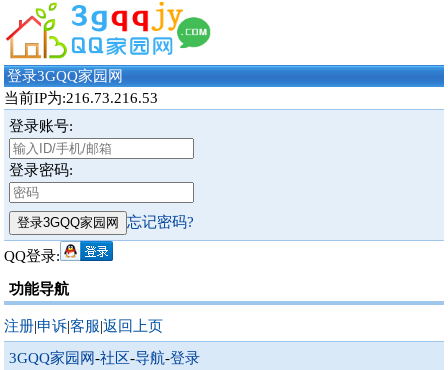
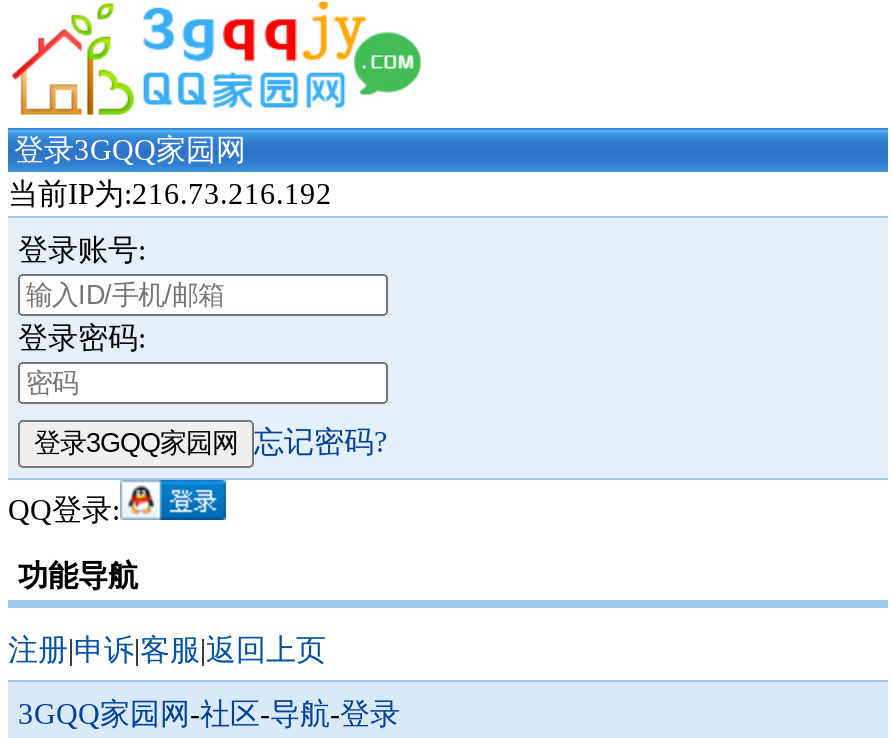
[4,90,158,106] 当前IP为:216.73.216.53 -> [8,178,332,210] 当前IP为:216.73.216.192

